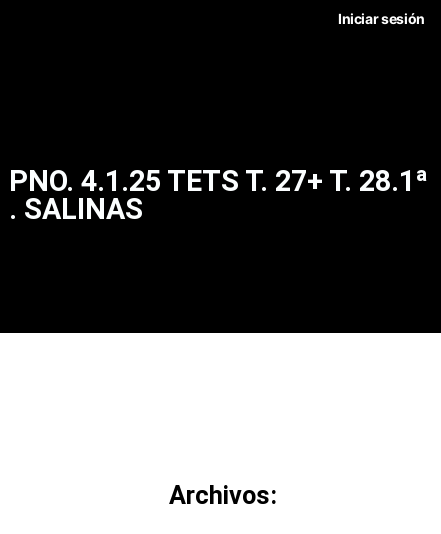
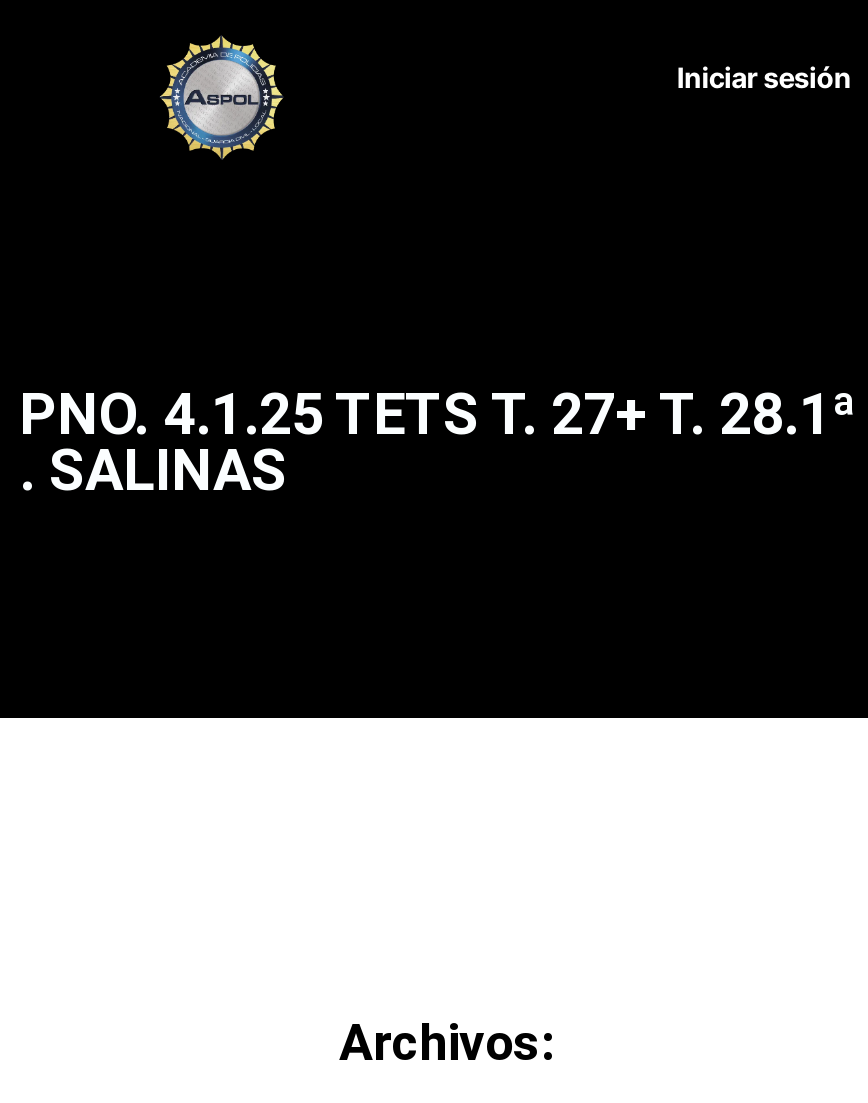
none -> [159,36,283,160] [image]

